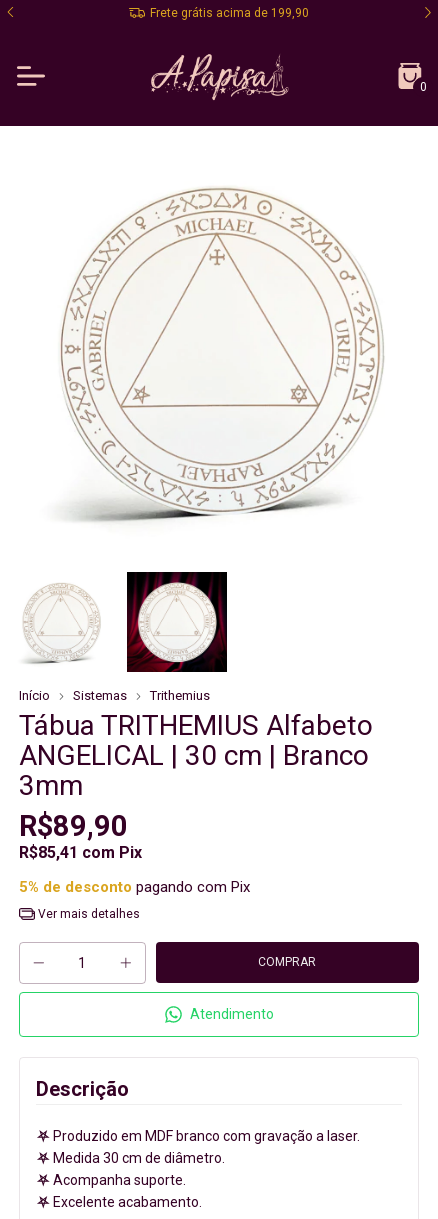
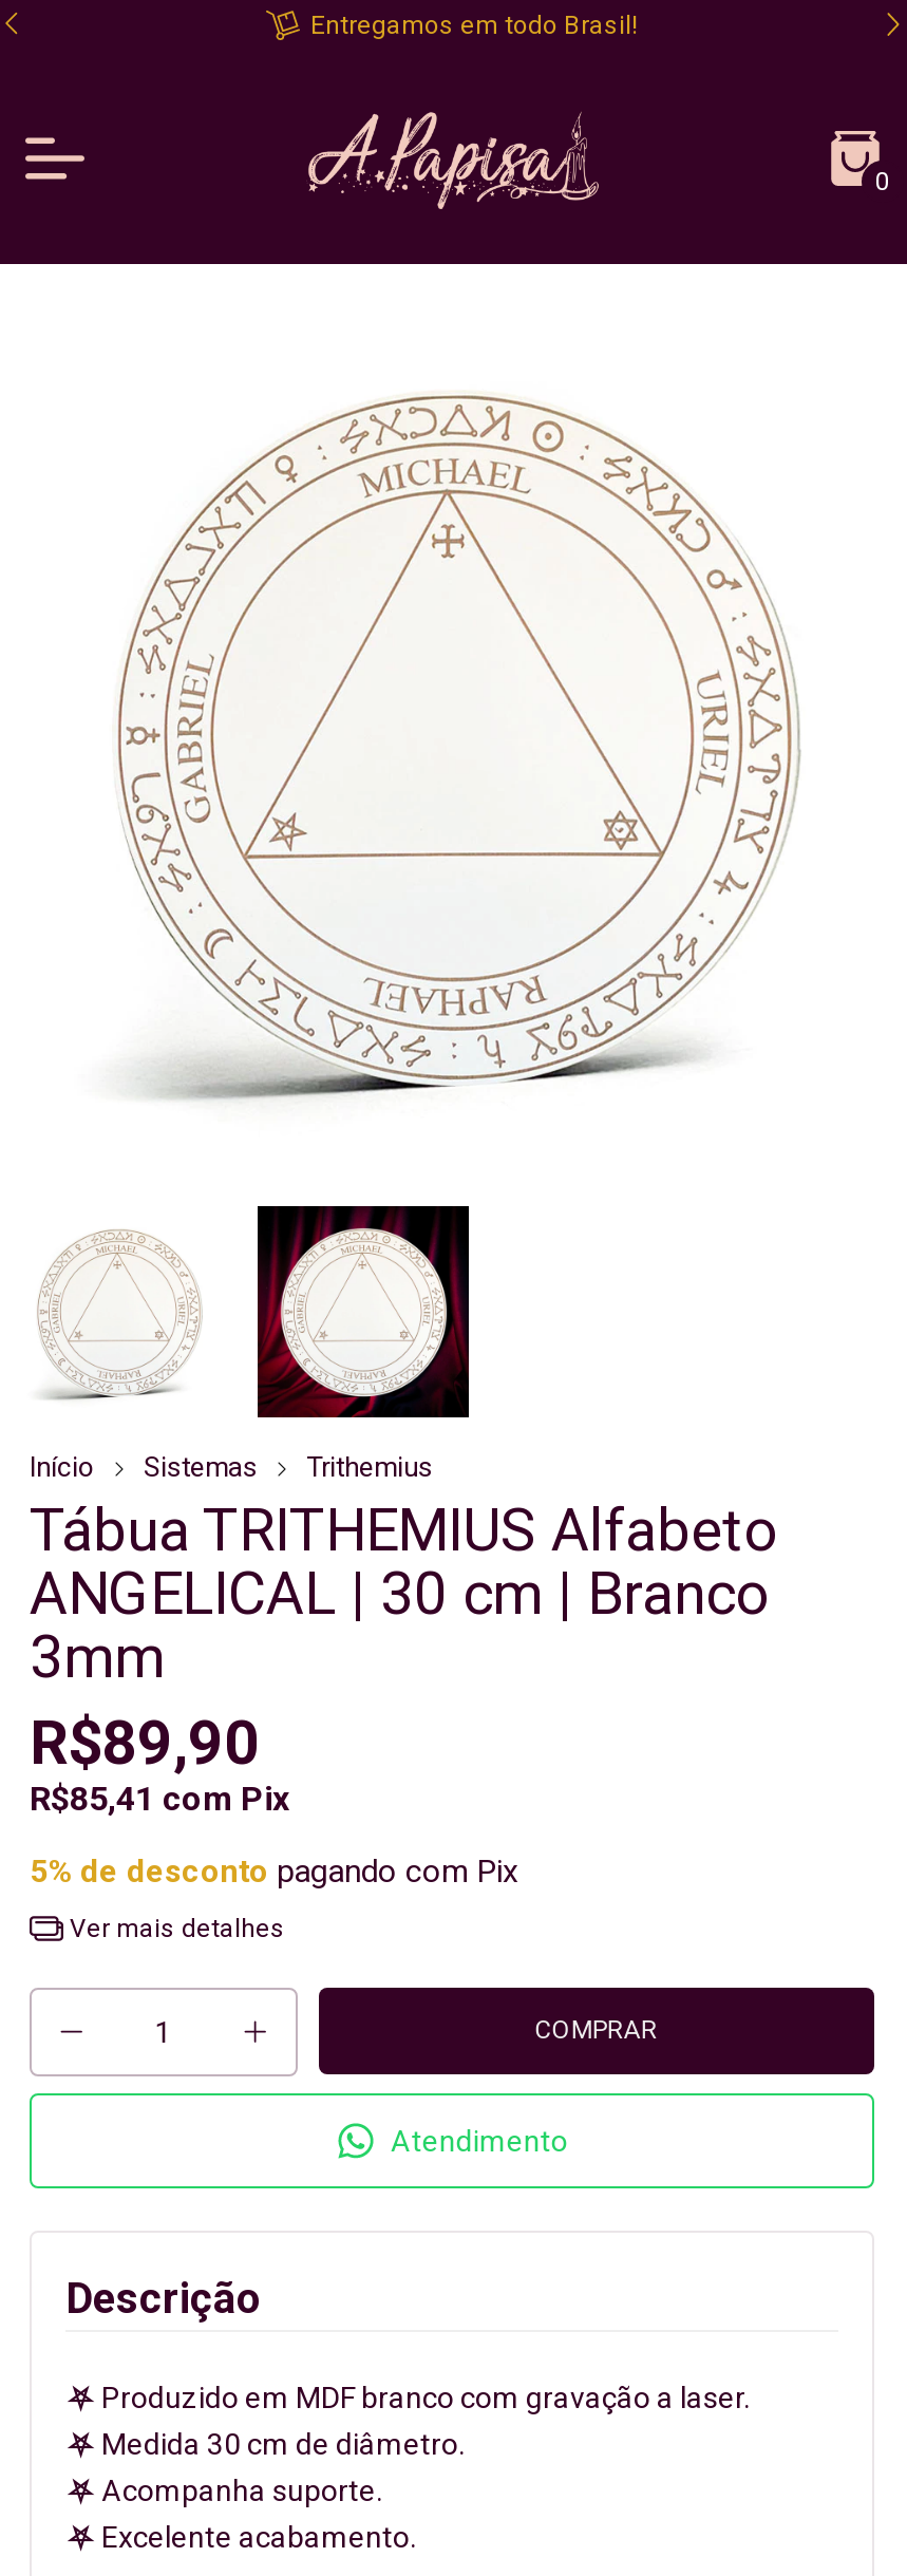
[150,6,309,20] Frete grátis acima de 199,90 -> [310,11,638,40] Entregamos em todo Brasil!

